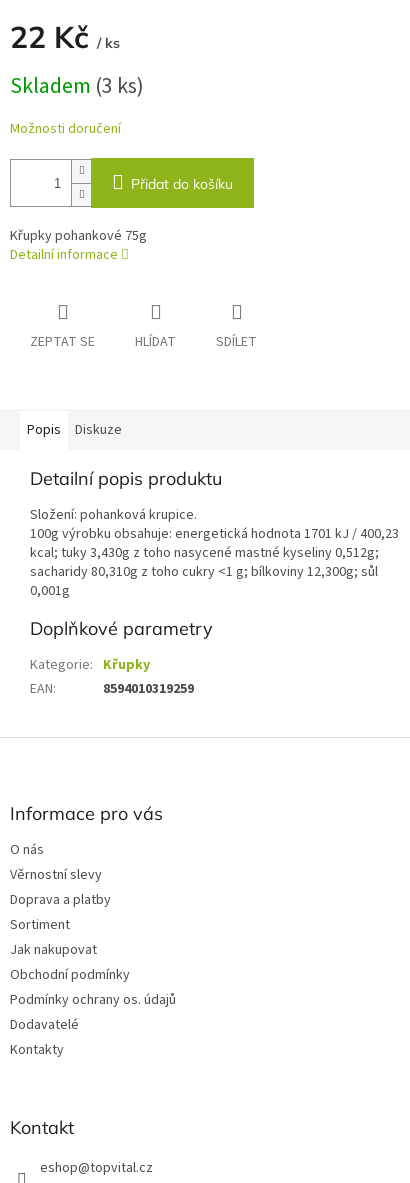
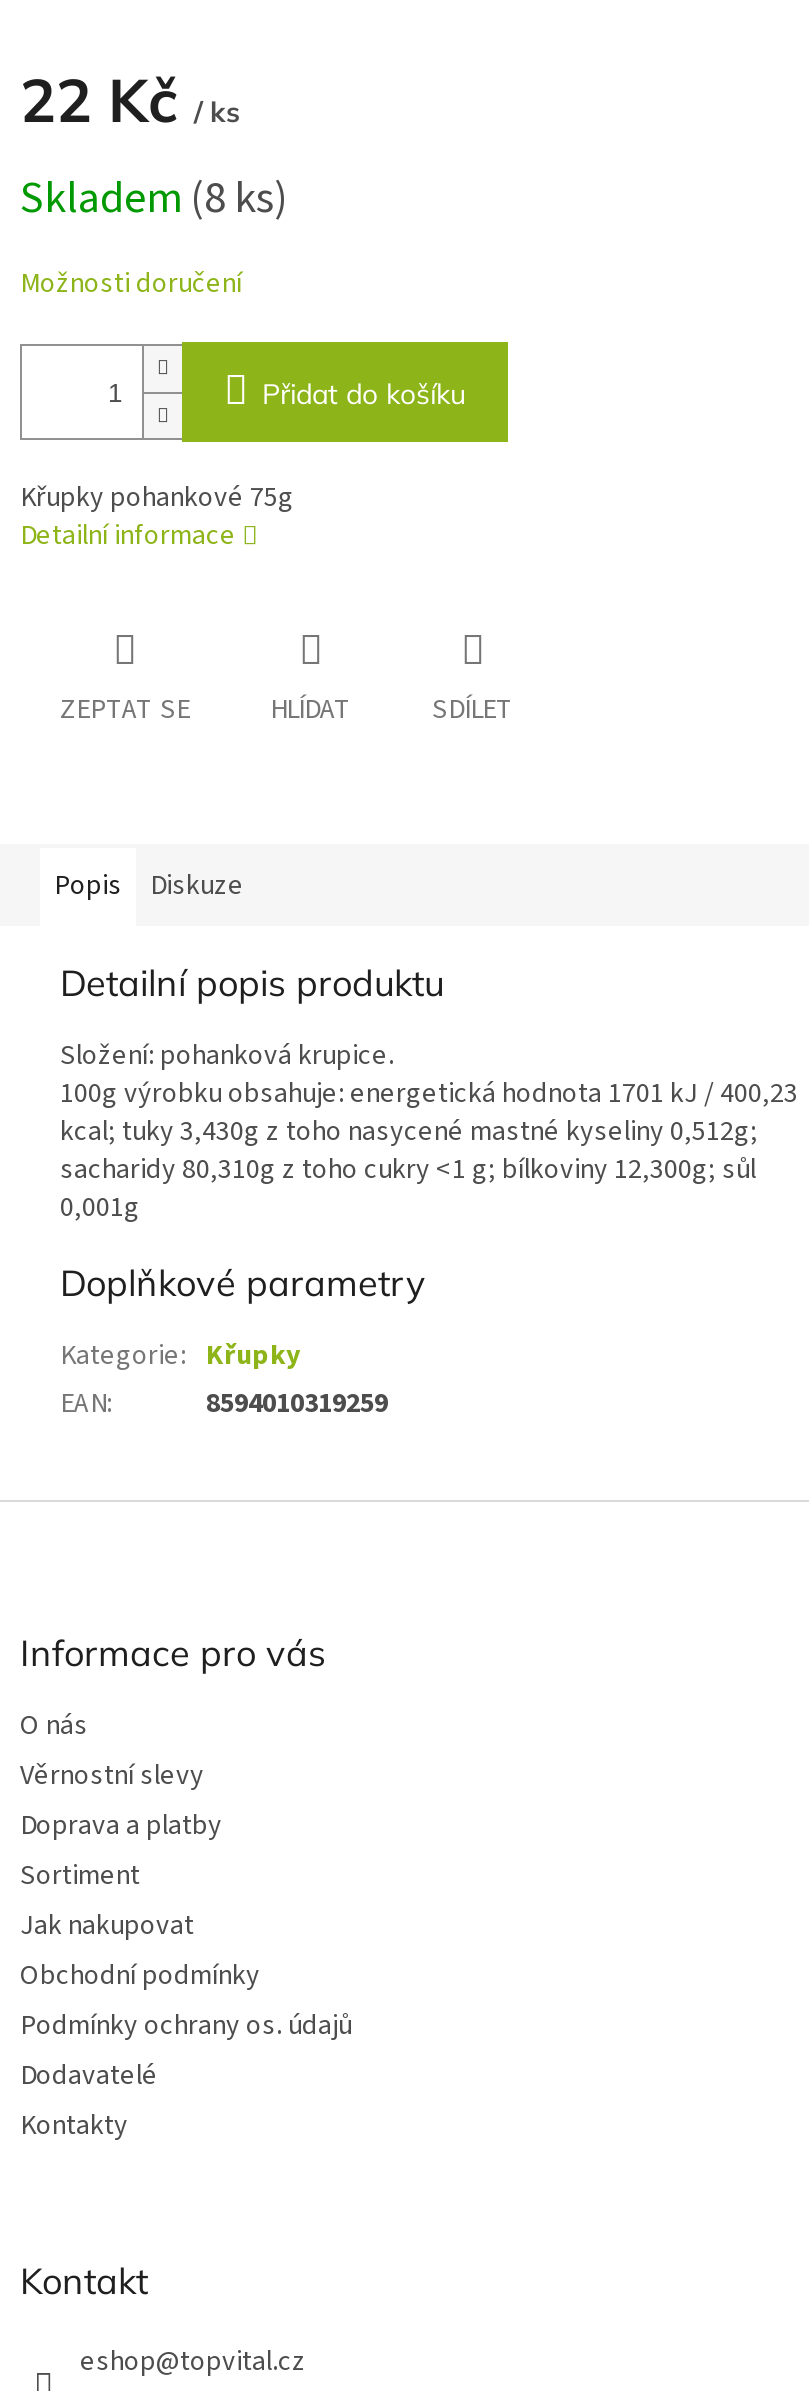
[10,70,144,102] Skladem (3 ks) -> [20,167,288,231] Skladem (8 ks)

